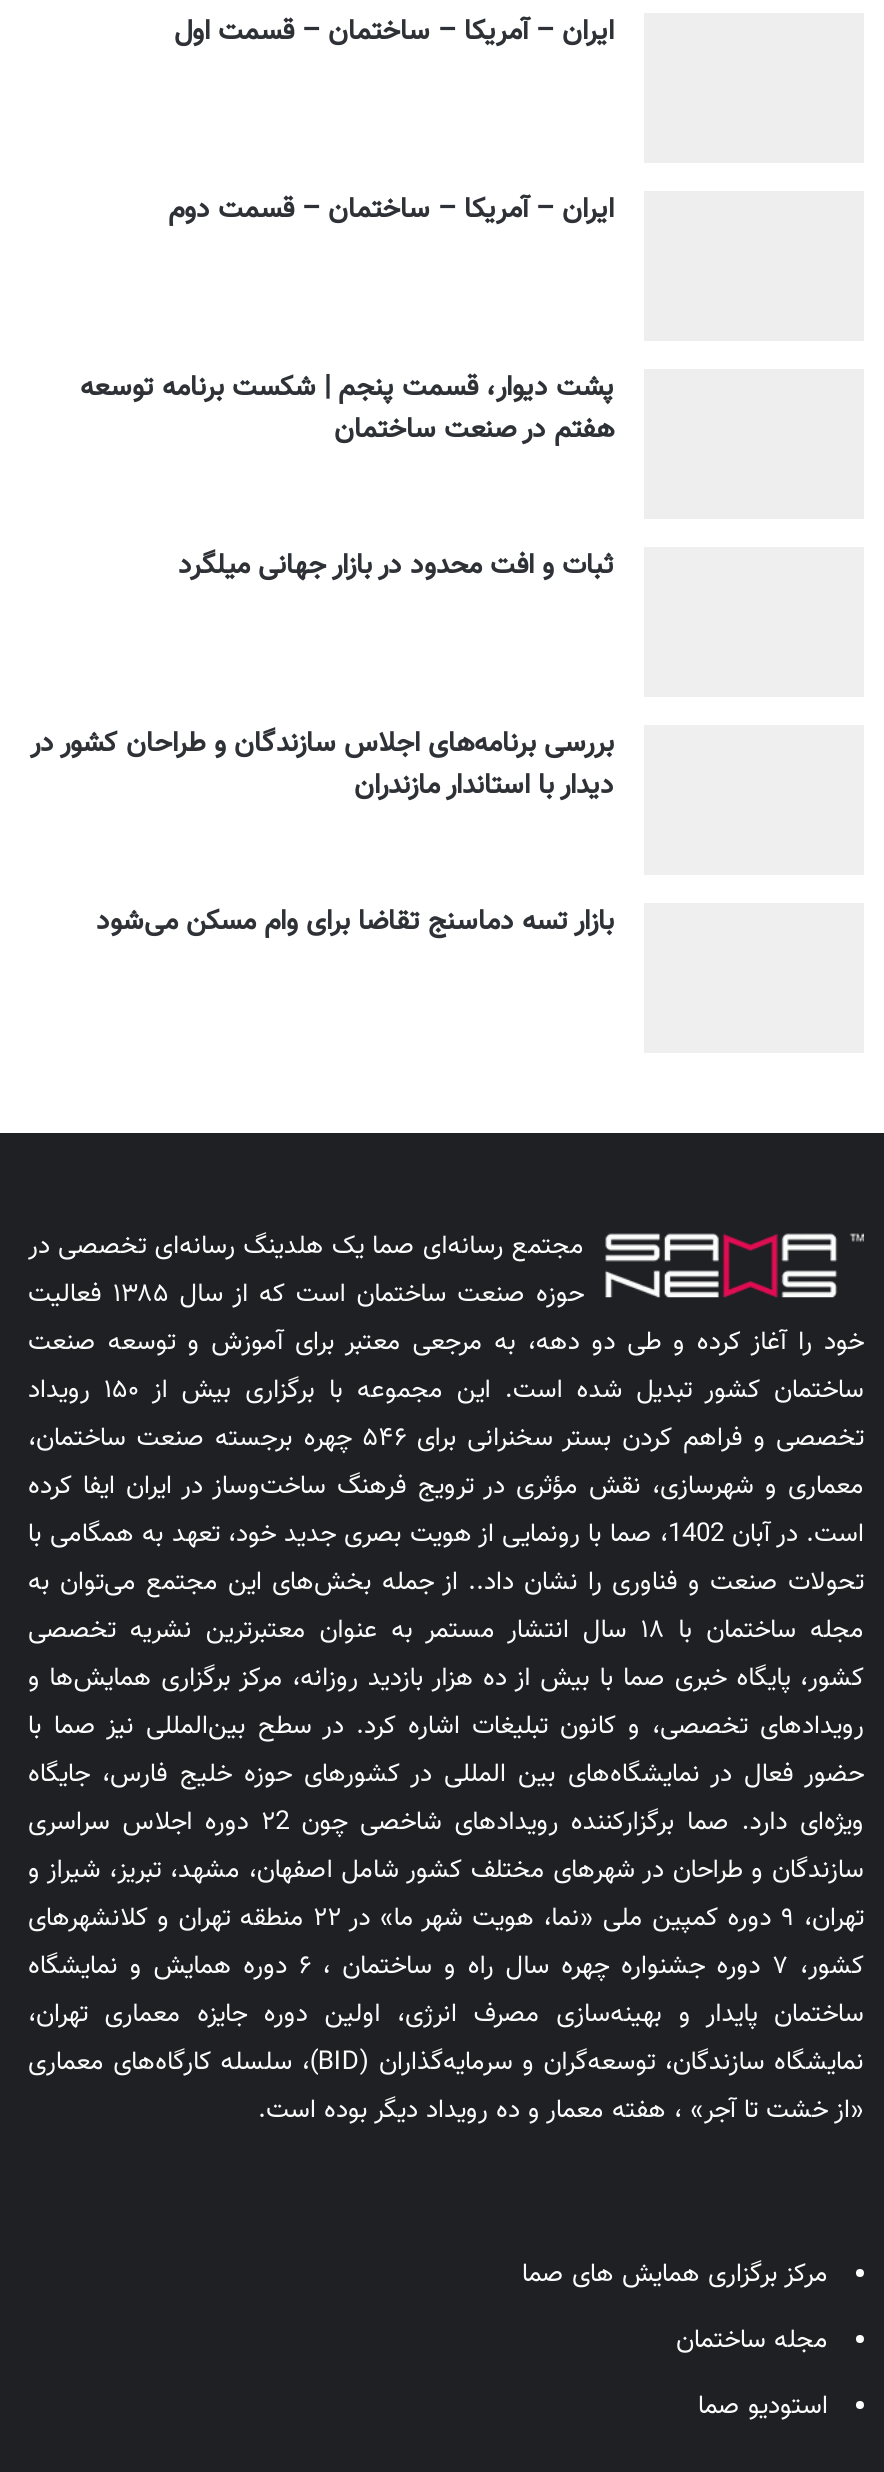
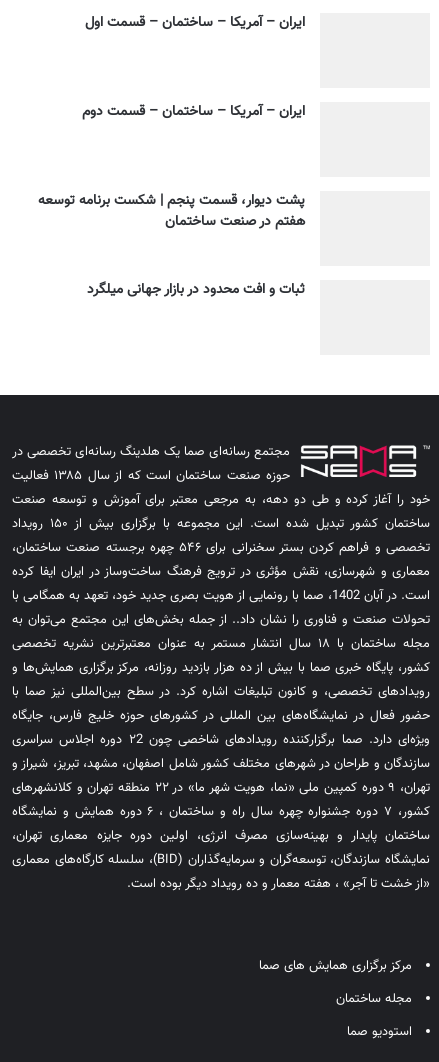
[30,722,614,944] بررسی برنامه‌های اجلاس سازندگان و طراحان کشور در | دیدار با استاندار مازندران | بازار تسه دماسنج تقاضا برای وام مسکن می‌شود -> none

